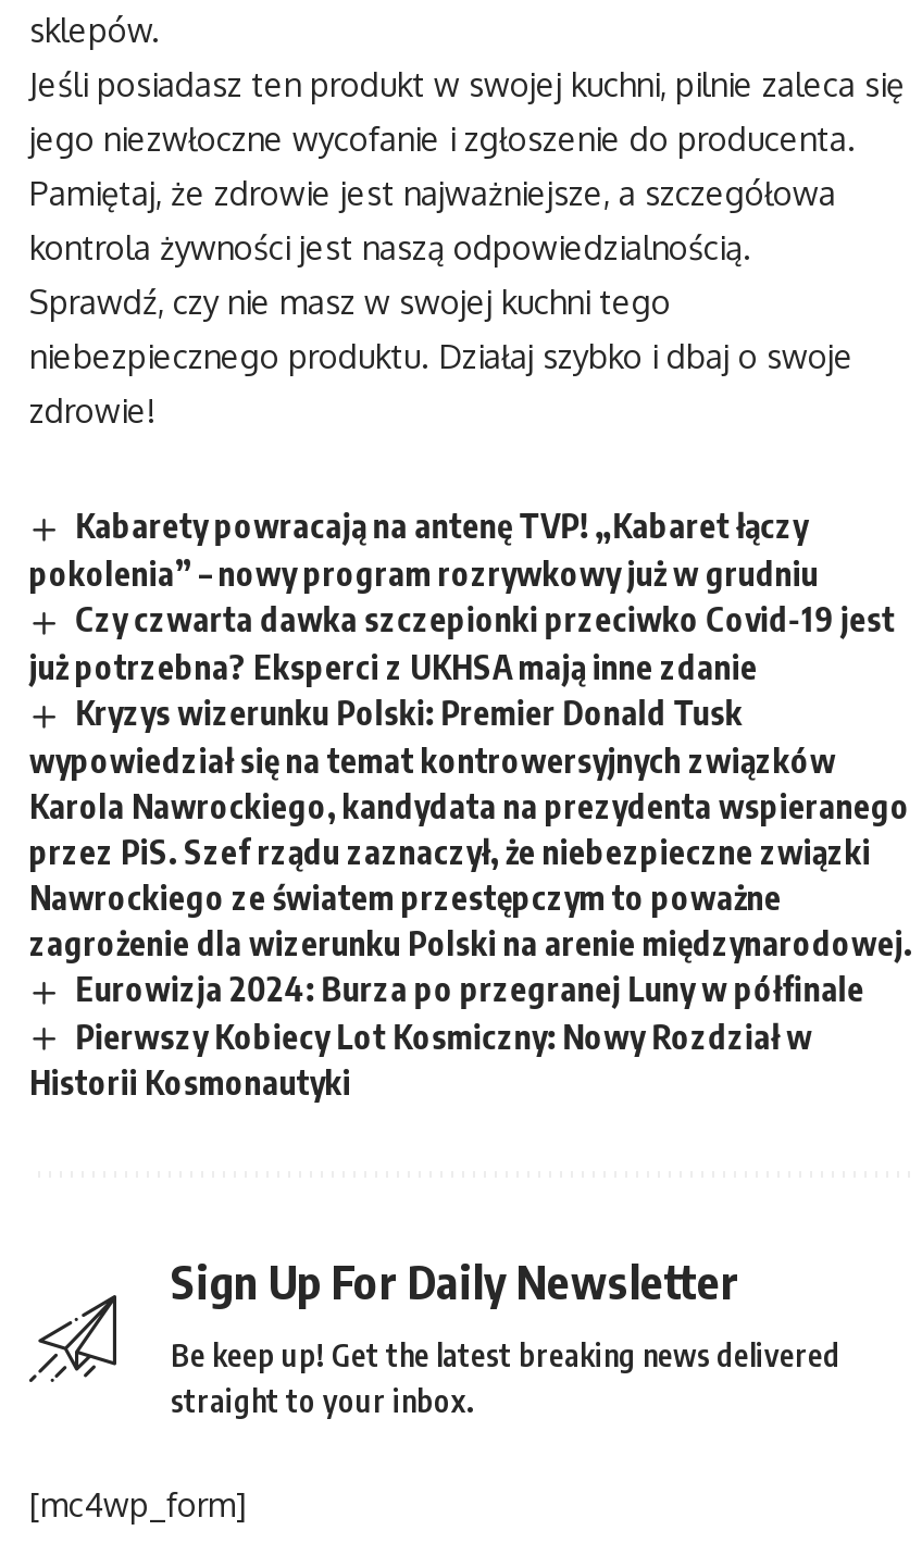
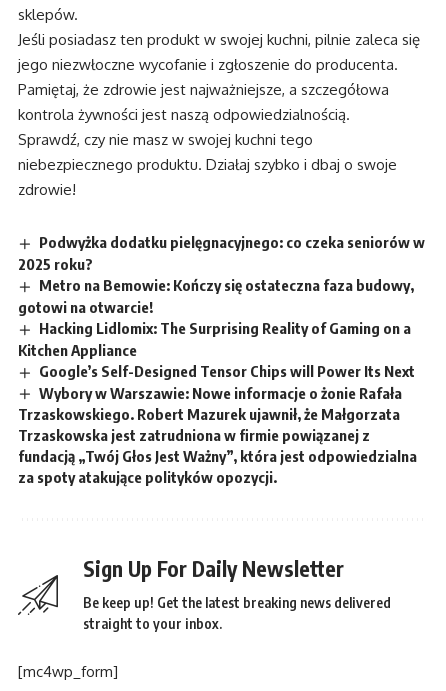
[29,506,912,1103] Kabarety powracają na antenę TVP! „Kabaret łączy | pokolenia” – nowy program rozrywkowy już w grudniu | Czy czwarta dawka szczepionki przeciwko Covid-19 jest | już potrzebna? Eksperci z UKHSA mają inne zdanie | Kryzys wizerunku Polski: Premier Donald Tusk | wypowiedział się na temat kontrowersyjnych związków | Karola Nawrockiego, kandydata na prezydenta wspieranego | przez PiS. Szef rządu zaznaczył, że niebezpieczne związki | Nawrockiego ze światem przestępczym to poważne | zagrożenie dla wizerunku Polski na arenie międzynarodowej. | Eurowizja 2024: Burza po przegranej Luny w półfinale | Pierwszy Kobiecy Lot Kosmiczny: Nowy Rozdział w | Historii Kosmonautyki -> [18,233,425,486] Podwyżka dodatku pielęgnacyjnego: co czeka seniorów w | 2025 roku? | Metro na Bemowie: Kończy się ostateczna faza budowy, | gotowi na otwarcie! | Hacking Lidlomix: The Surprising Reality of Gaming on a | Kitchen Appliance | Google’s Self-Designed Tensor Chips will Power Its Next | Wybory w Warszawie: Nowe informacje o żonie Rafała | Trzaskowskiego. Robert Mazurek ujawnił, że Małgorzata | Trzaskowska jest zatrudniona w firmie powiązanej z | fundacją „Twój Głos Jest Ważny”, która jest odpowiedzialna | za spoty atakujące polityków opozycji.

